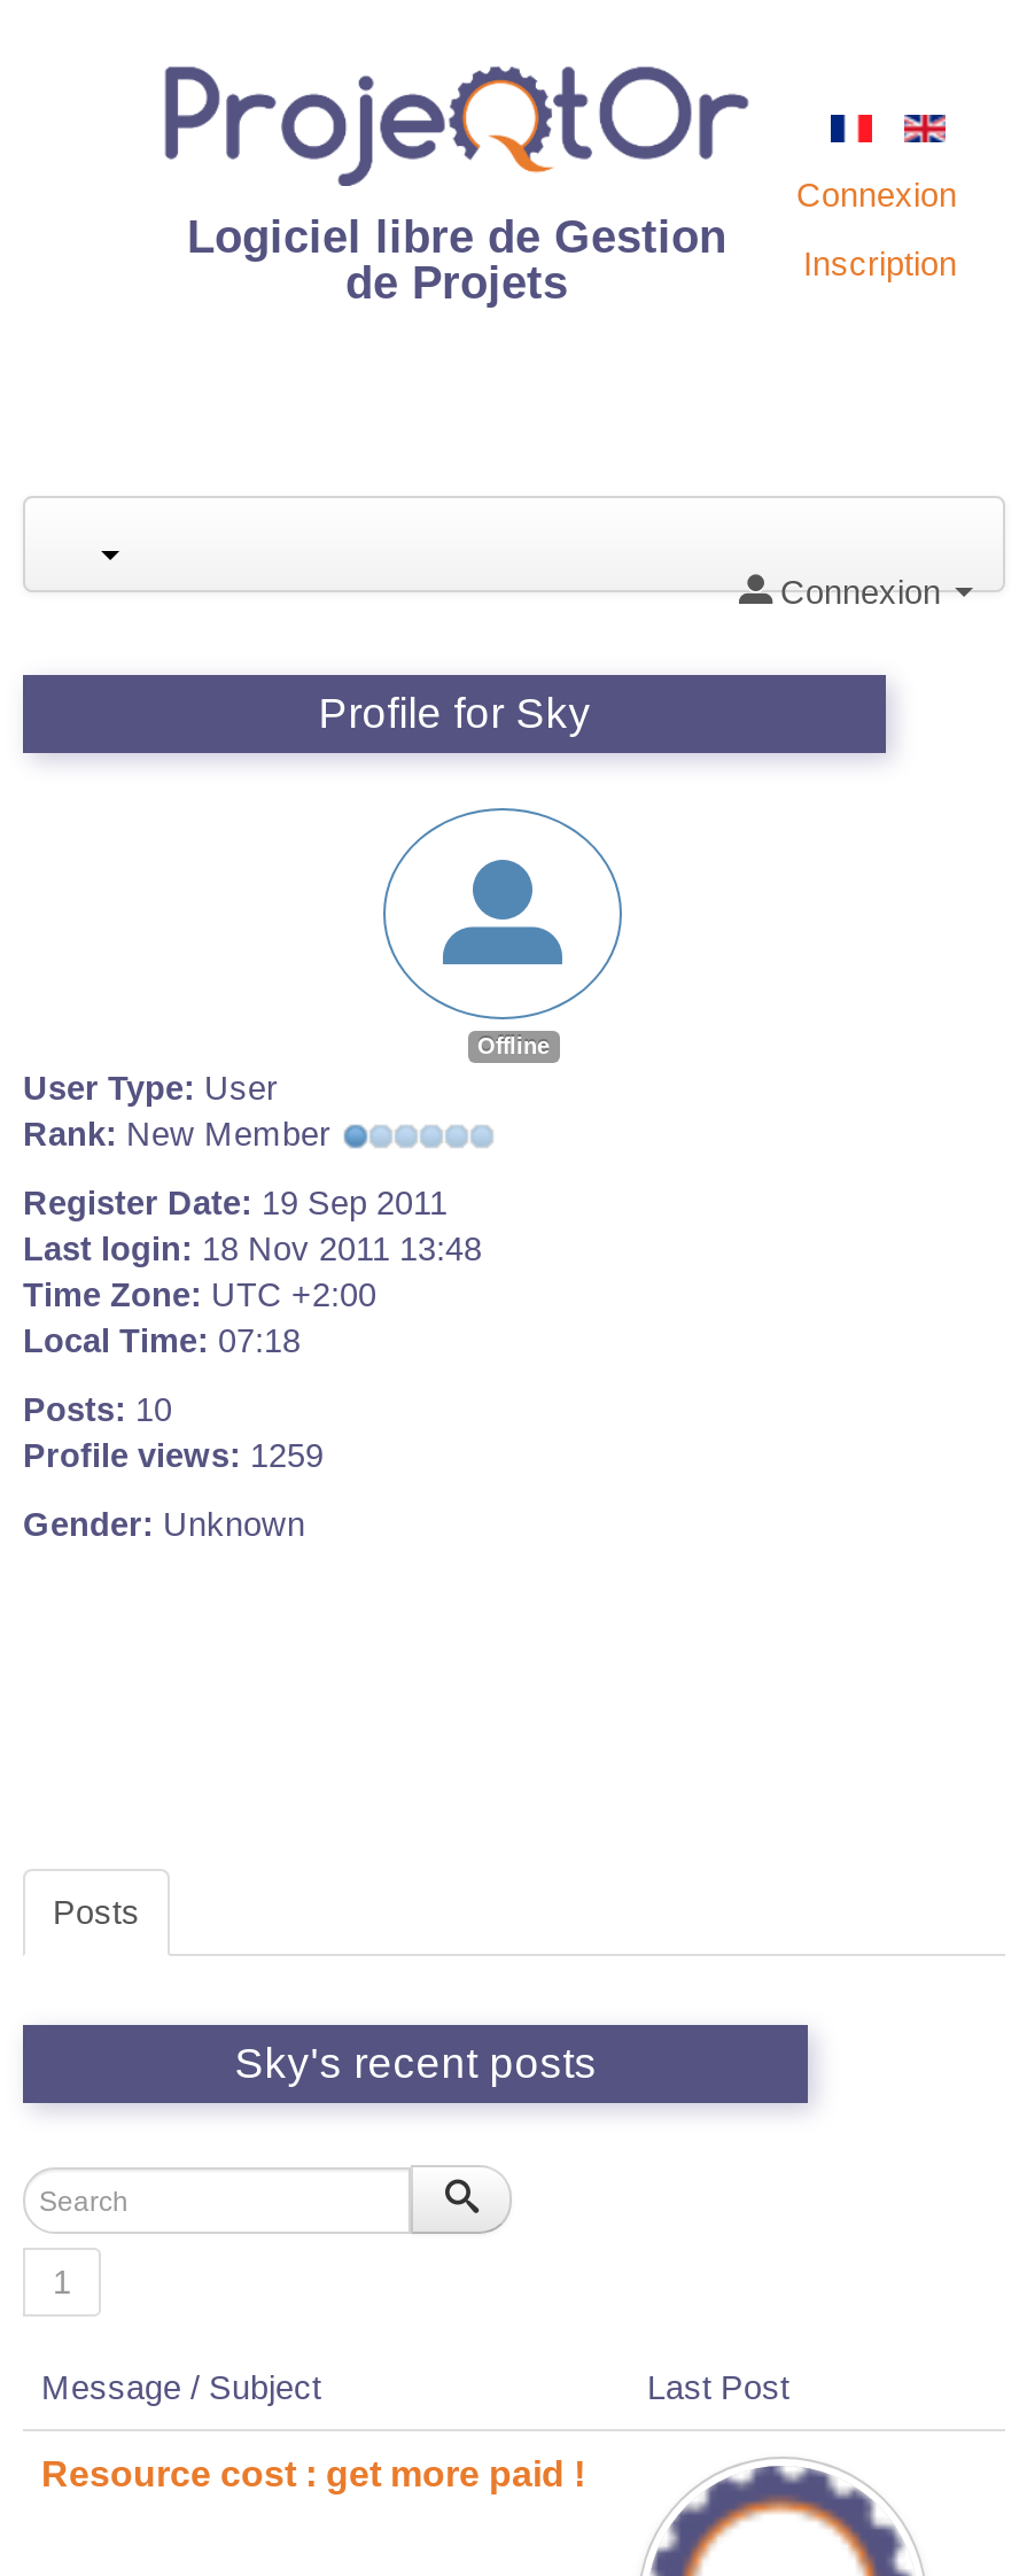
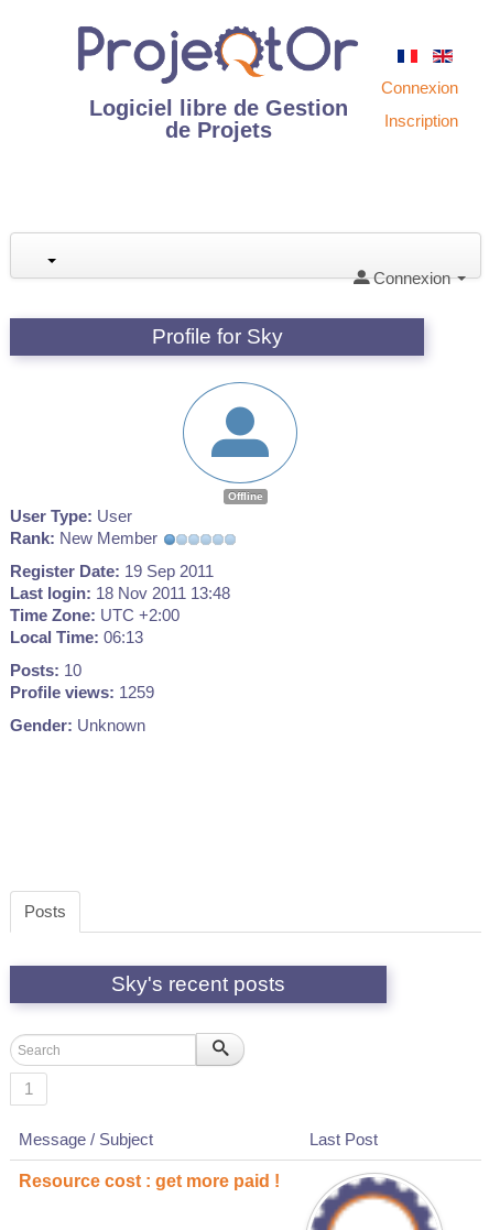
[23,1322,301,1359] Local Time: 07:18 -> [10,629,143,646] Local Time: 06:13

